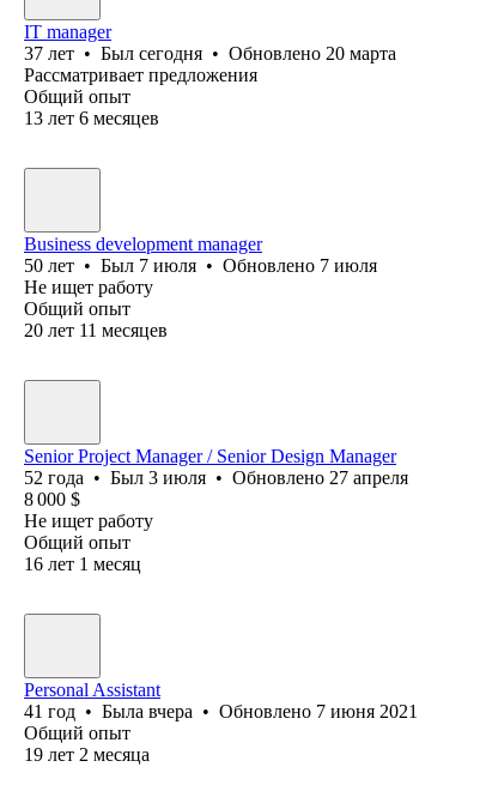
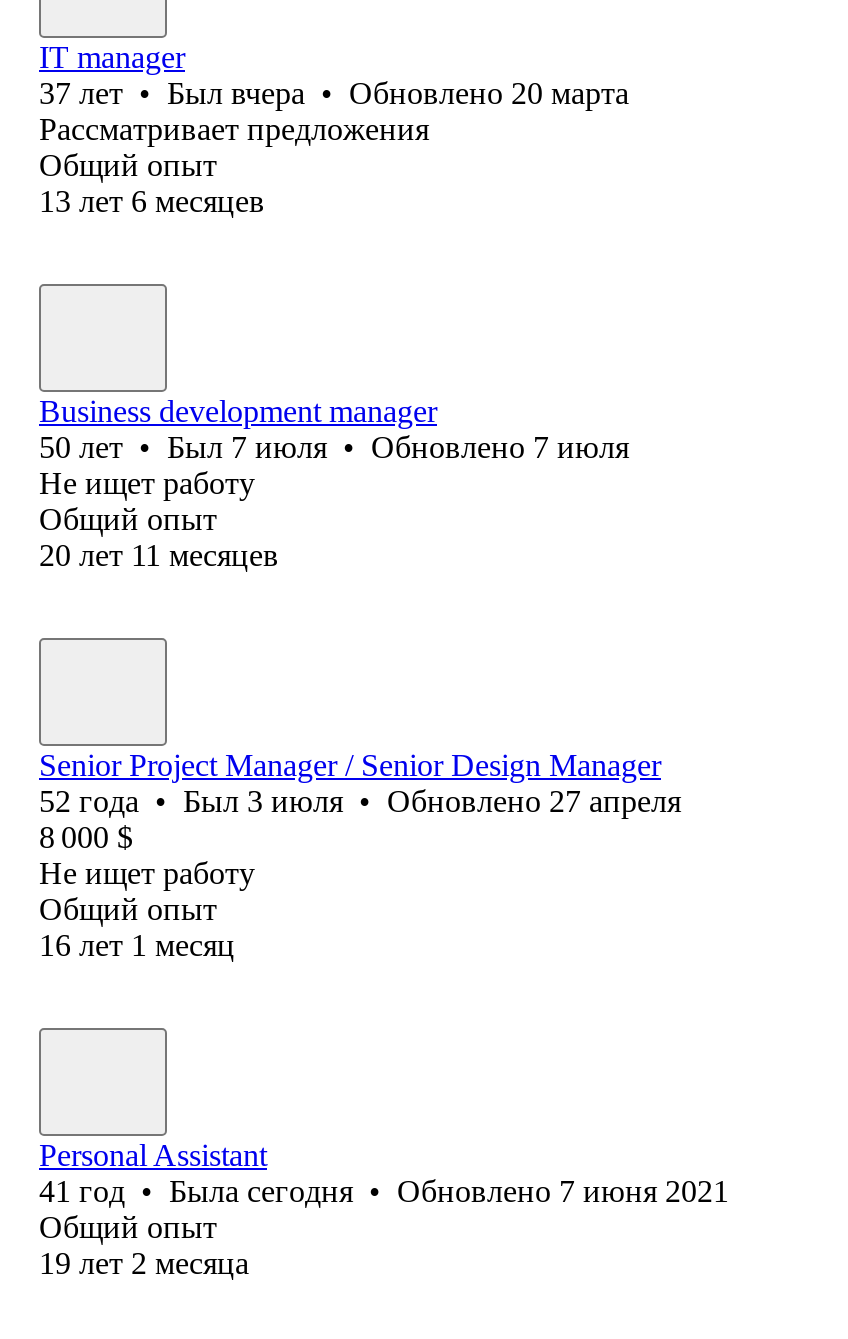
[24,43,396,63] 37 лет • Был сегодня • Обновлено 20 марта -> [39,76,629,110] 37 лет • Был вчера • Обновлено 20 марта
[24,701,418,721] 41 год • Была вчера • Обновлено 7 июня 2021 -> [39,1174,729,1208] 41 год • Была сегодня • Обновлено 7 июня 2021

